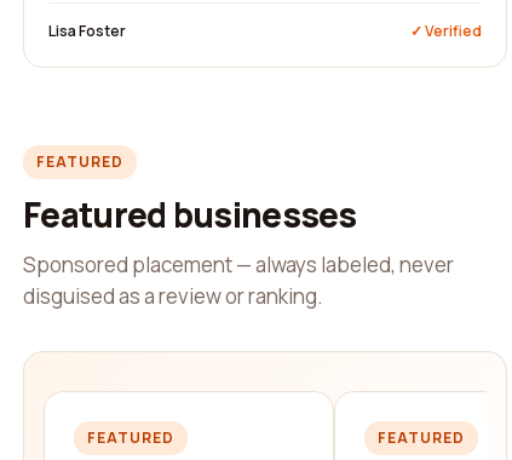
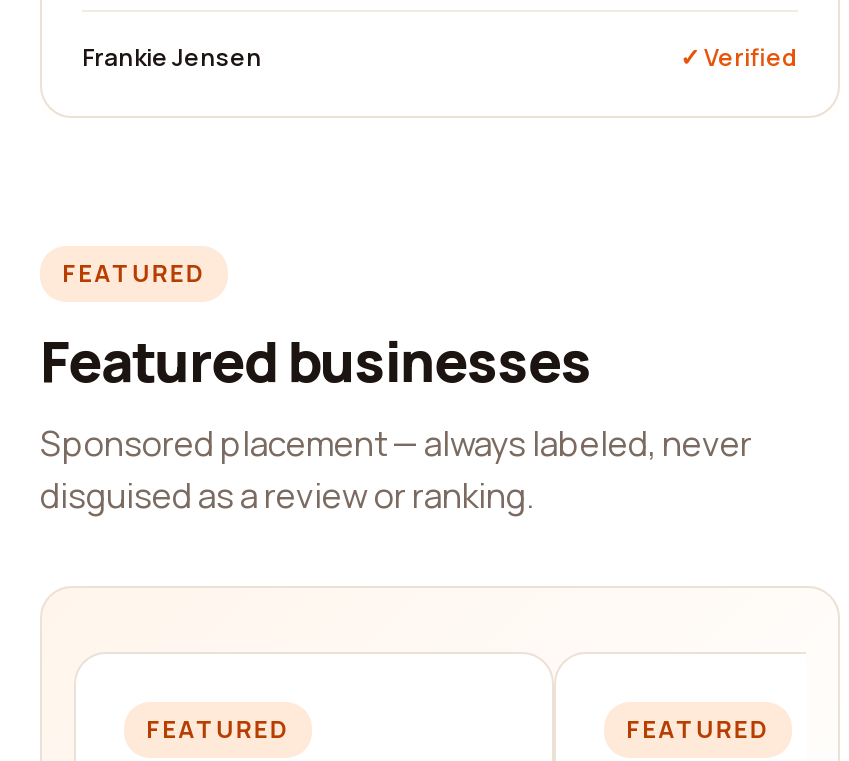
[48,21,126,41] Lisa Foster -> [82,40,262,74] Frankie Jensen

